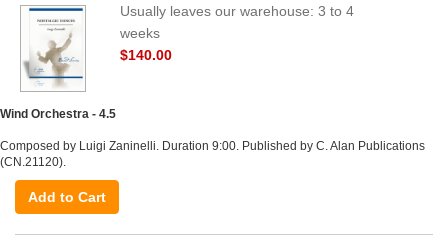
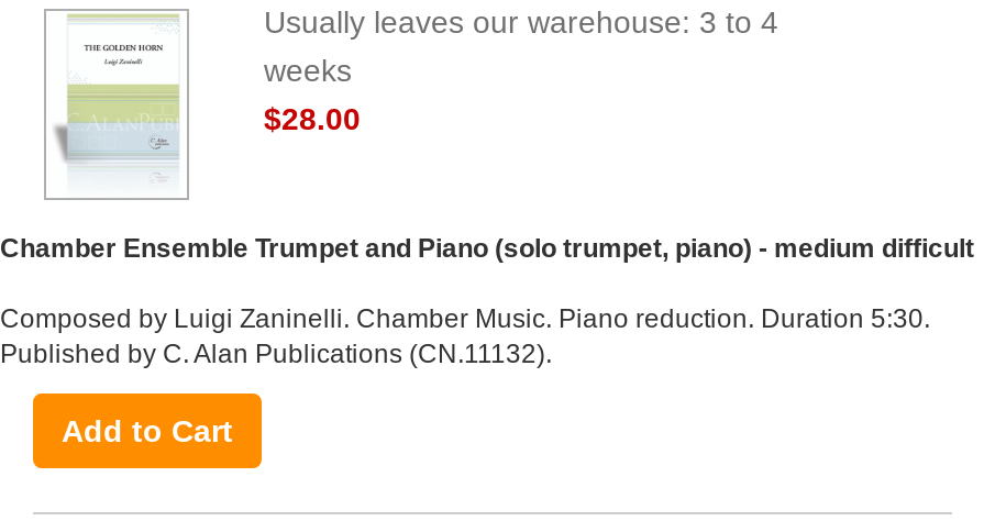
[0,32,116,121] [image] | Wind Orchestra - 4.5 -> [0,75,974,264] [image] | Chamber Ensemble Trumpet and Piano (solo trumpet, piano) - medium difficult
[120,47,172,63] $140.00 -> [264,103,361,138] $28.00
[0,139,425,169] Composed by Luigi Zaninelli. Duration 9:00. Published by C. Alan Publications | (CN.21120). -> [0,303,930,369] Composed by Luigi Zaninelli. Chamber Music. Piano reduction. Duration 5:30. | Published by C. Alan Publications (CN.11132).

